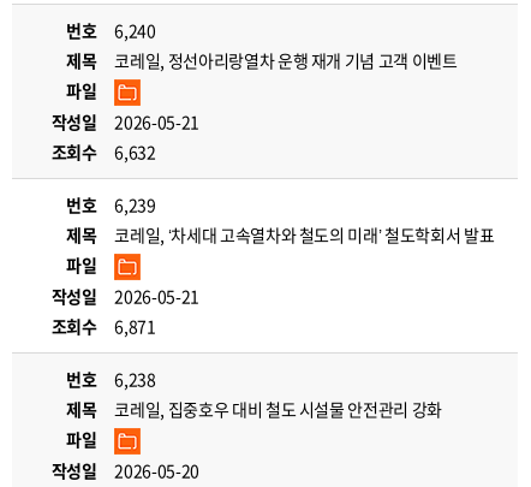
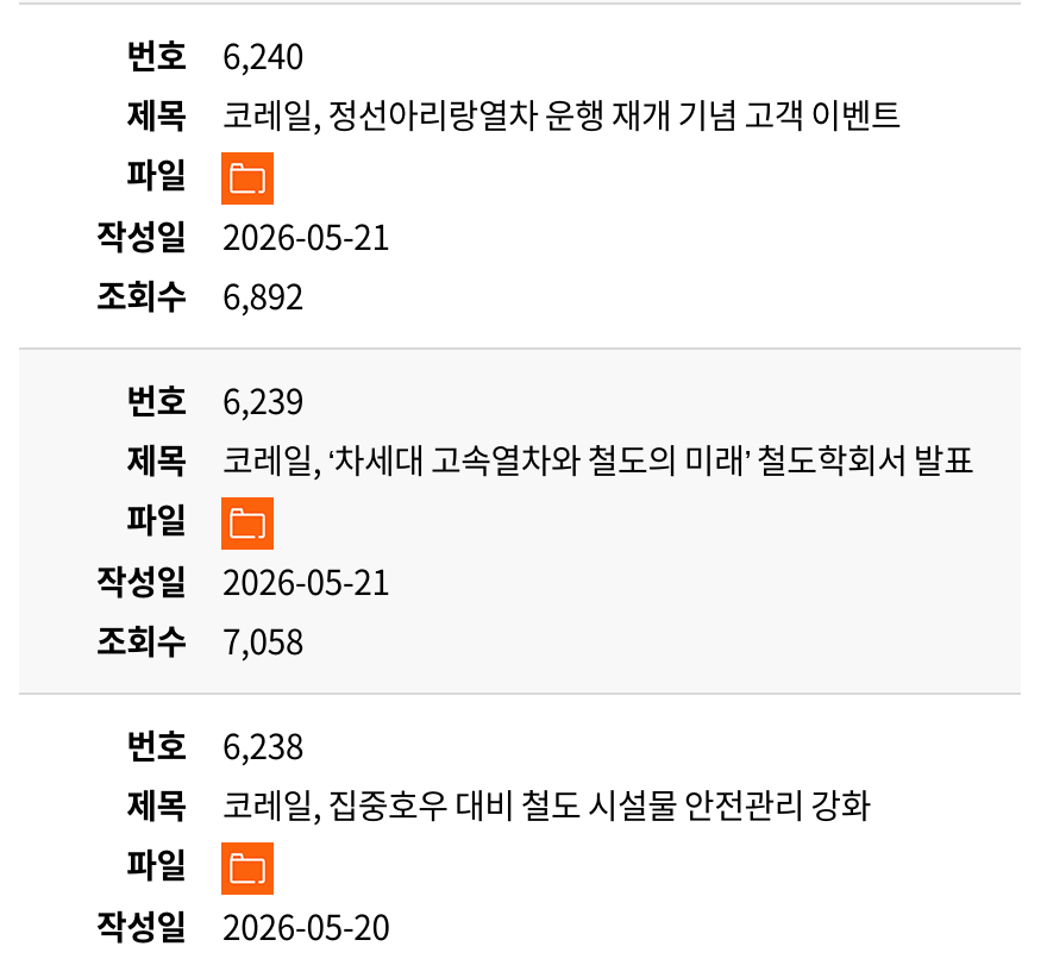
[51,139,156,164] 조회수 6,632 -> [96,271,304,319] 조회수 6,892
[51,314,156,338] 조회수 6,871 -> [96,616,304,664] 조회수 7,058

